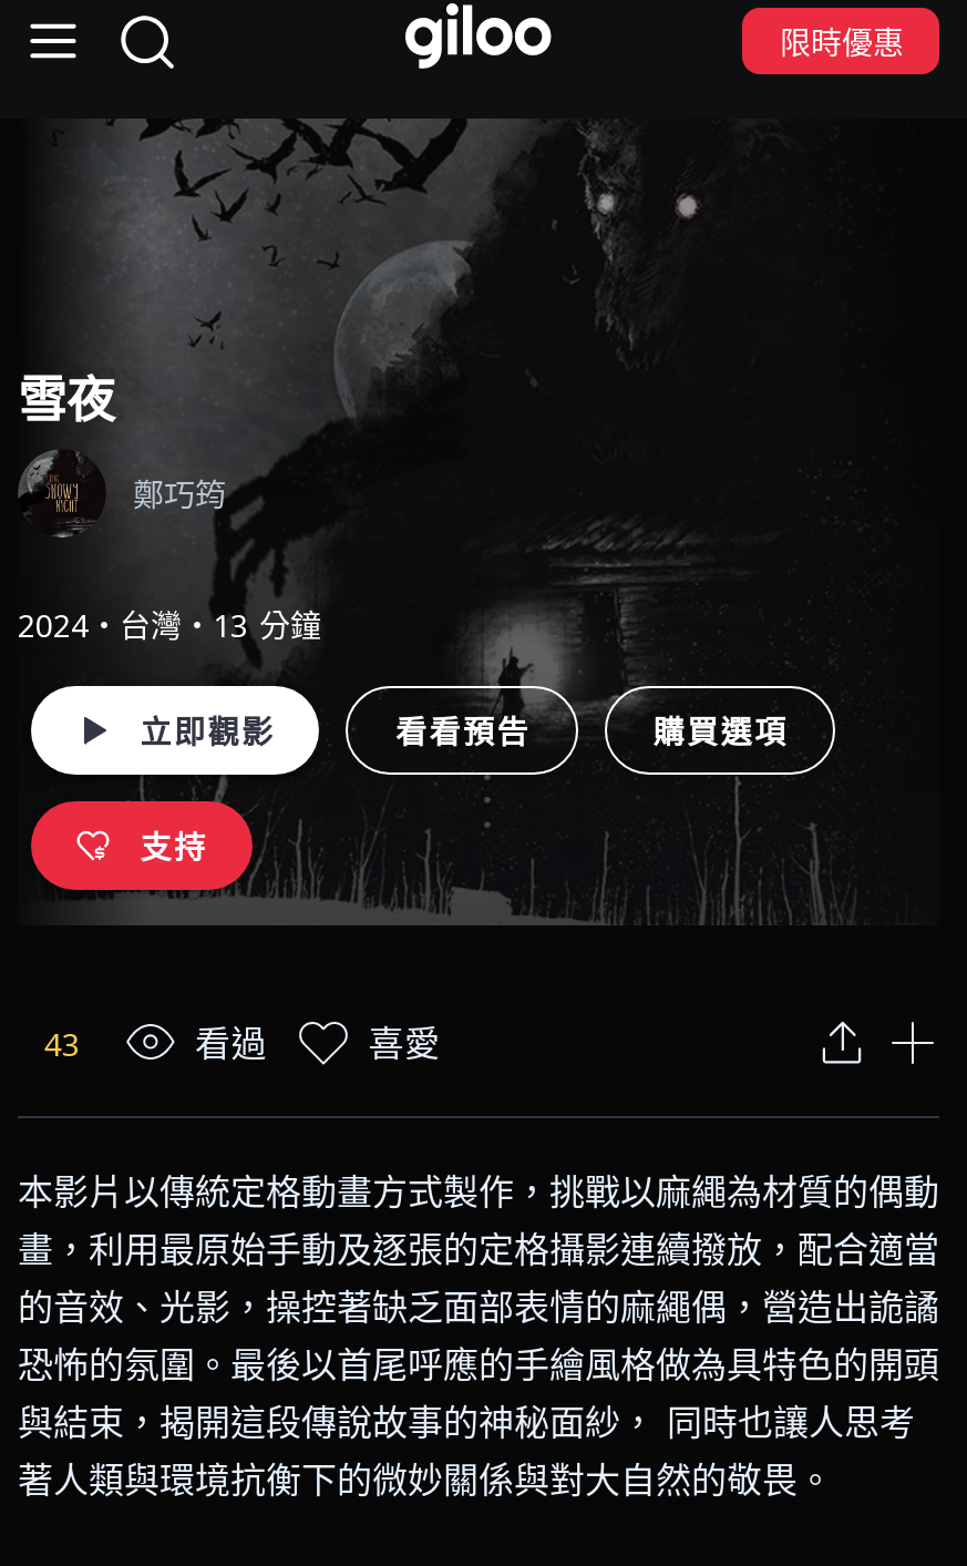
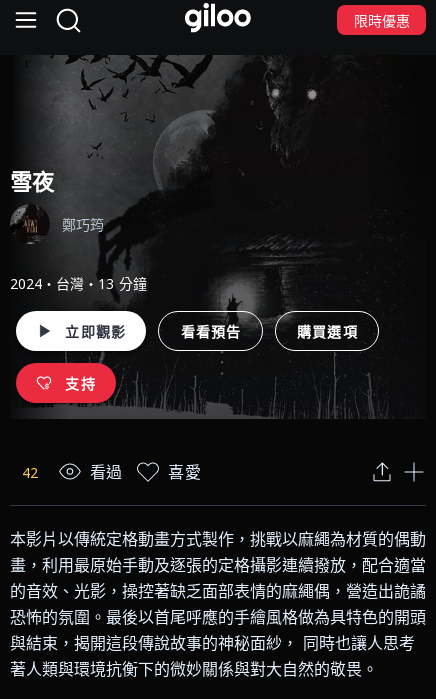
[44,1022,80,1064] 43 -> [22,462,38,481] 42

